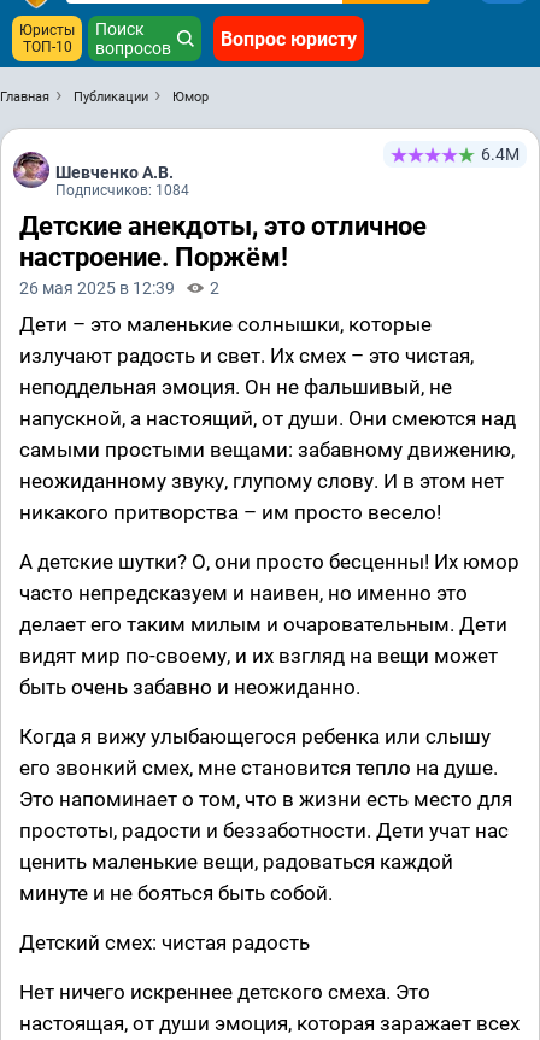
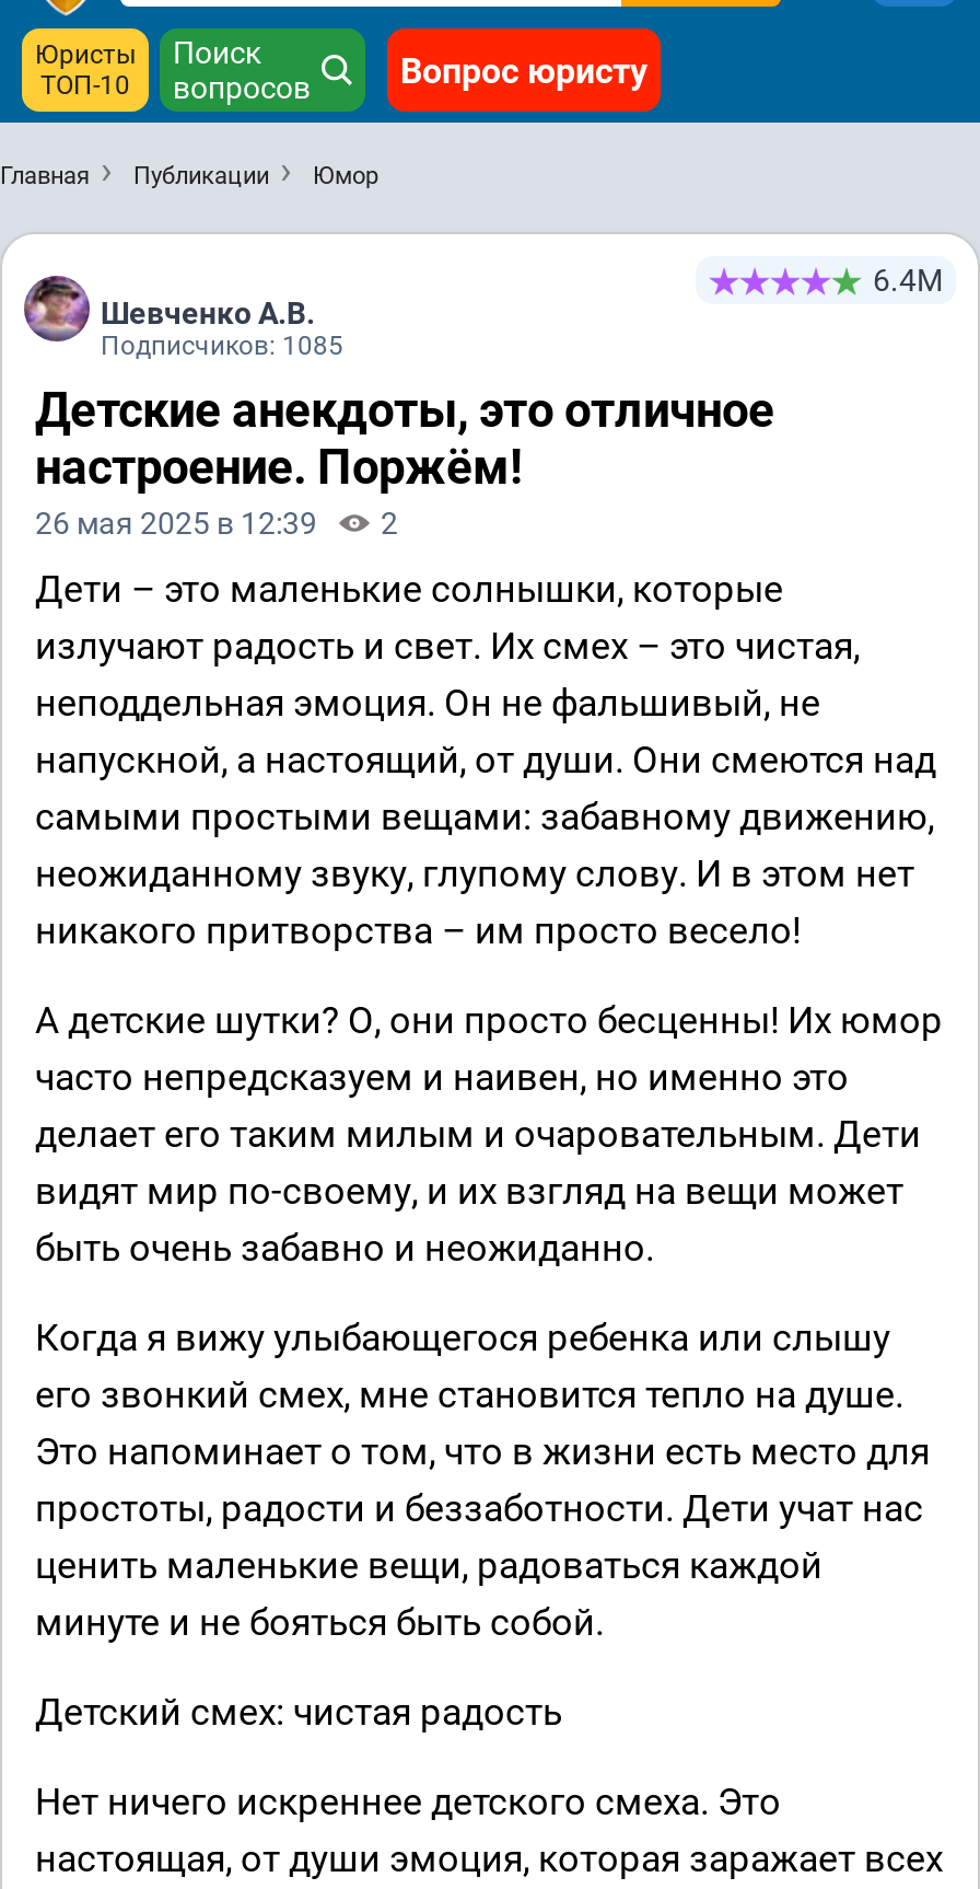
[55,182,189,199] Подписчиков: 1084 -> [101,331,343,361] Подписчиков: 1085

